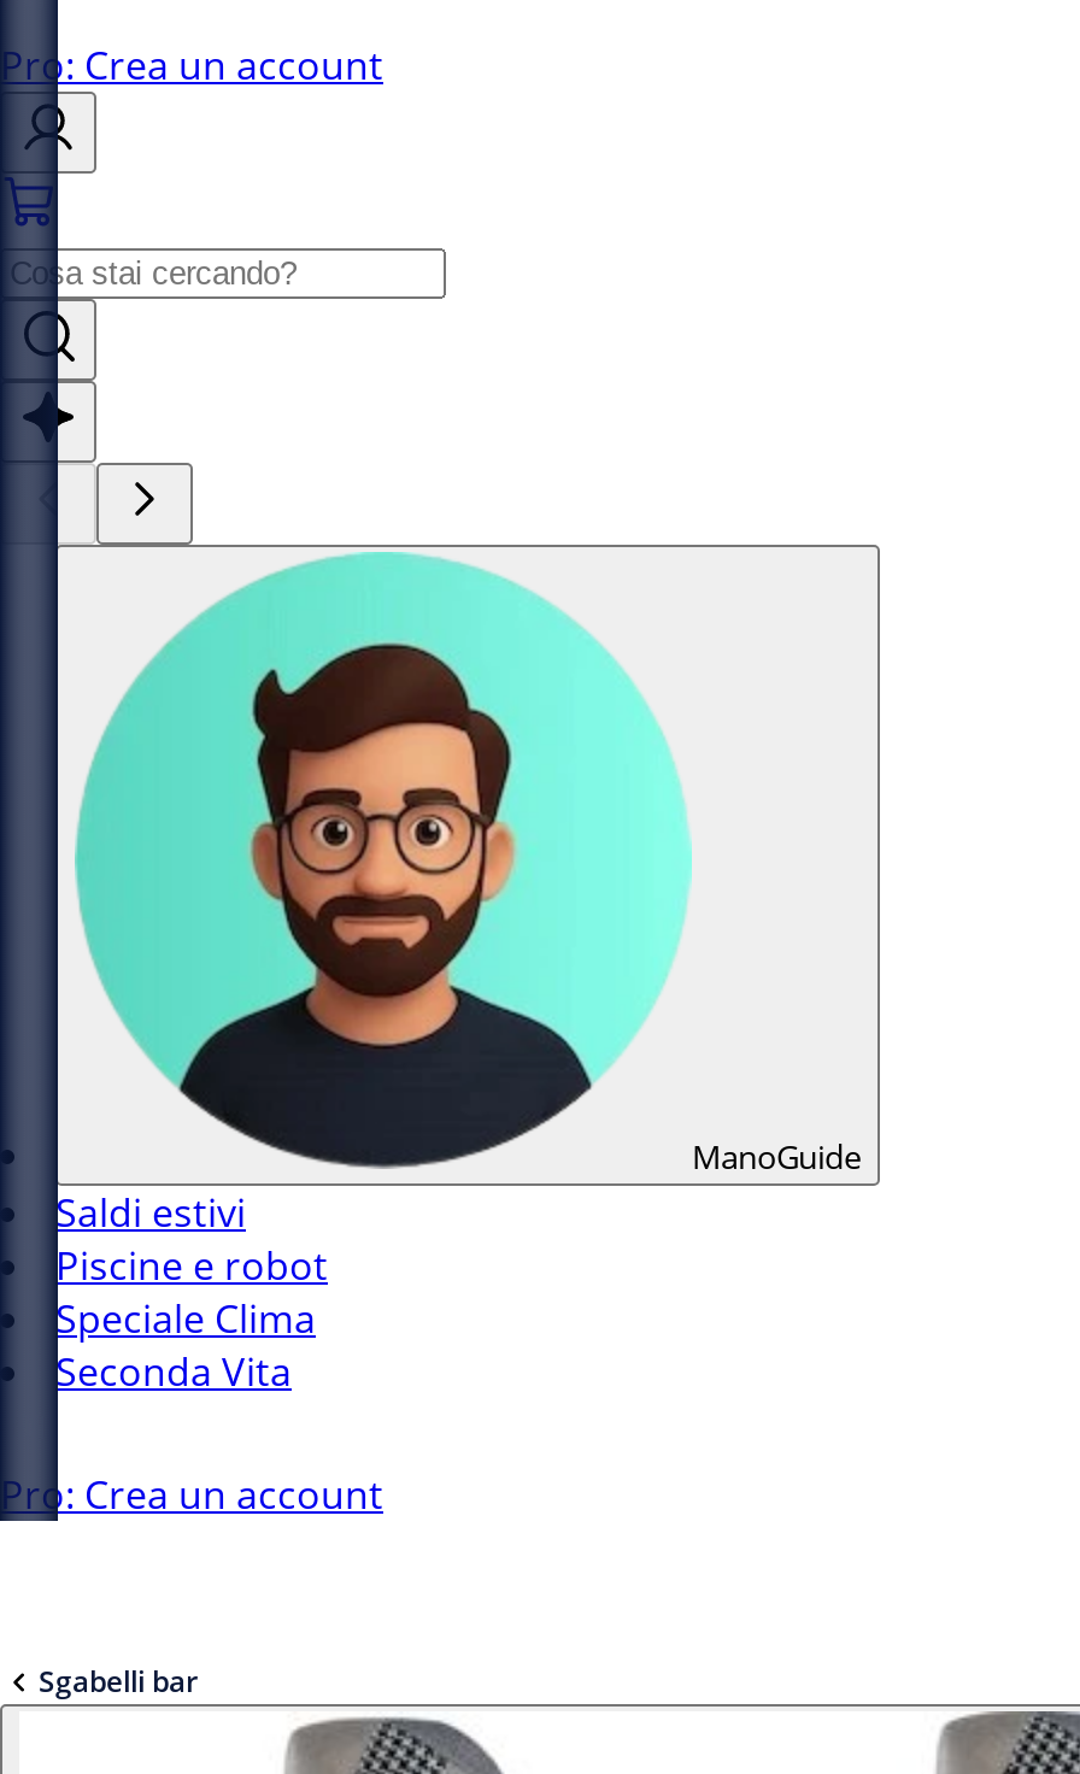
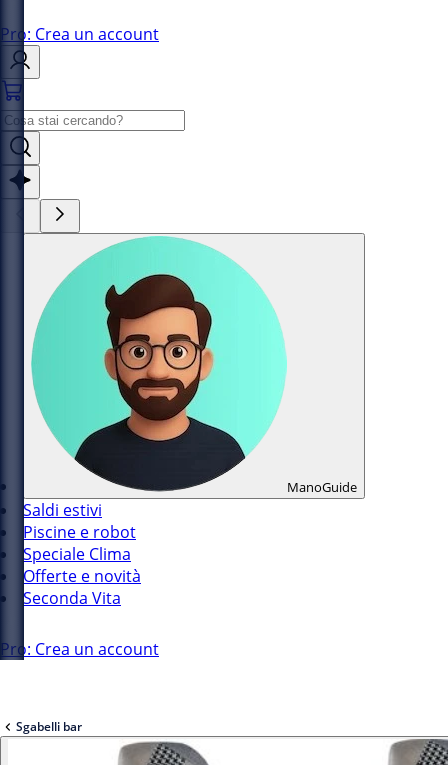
none -> [23,565,141,587] Offerte e novità

